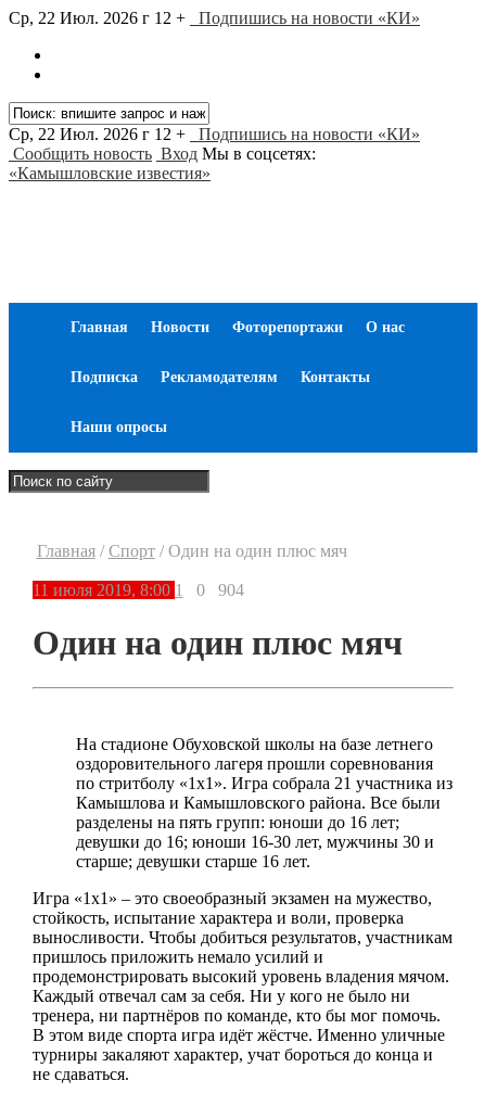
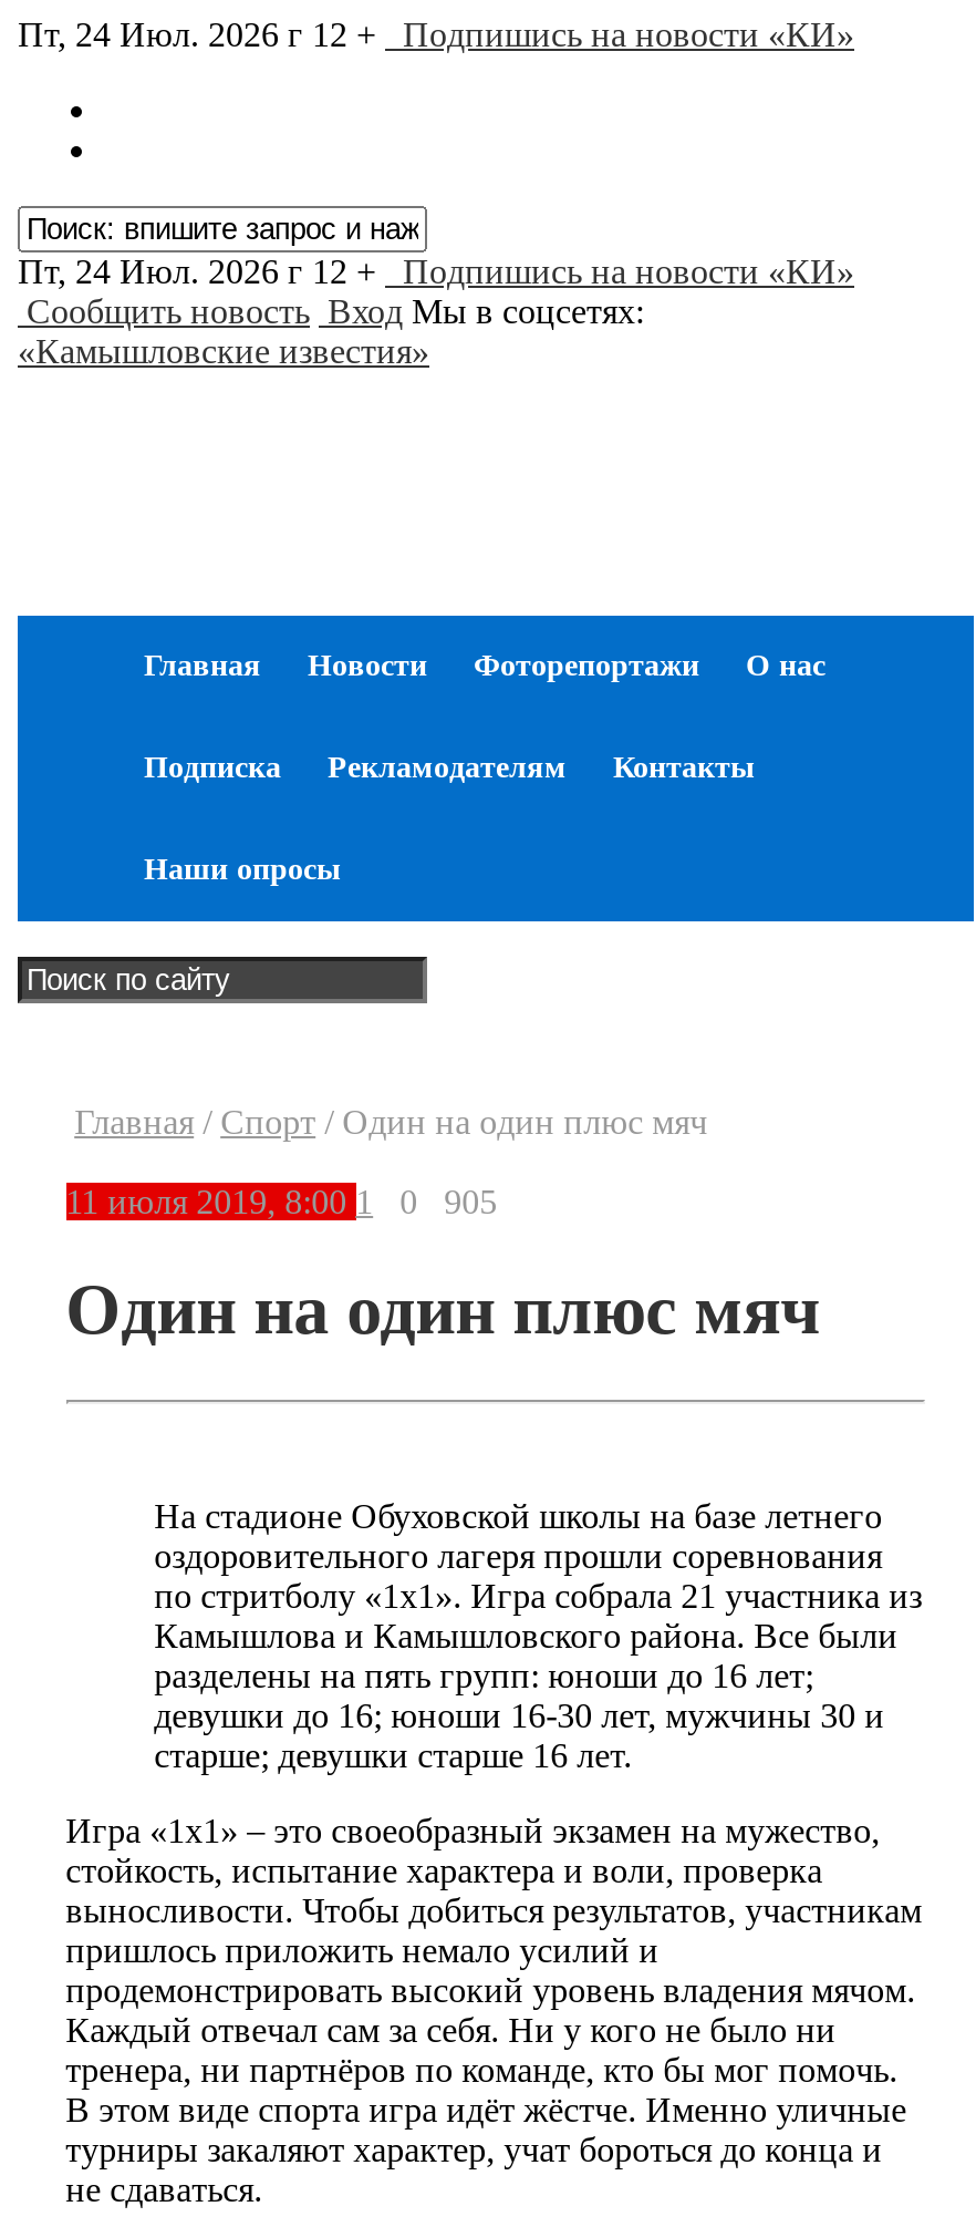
[9,9,420,27] Ср, 22 Июл. 2026 г 12 + Подпишись на новости «КИ» -> [18,16,854,53] Пт, 24 Июл. 2026 г 12 + Подпишись на новости «КИ»
[9,125,420,143] Ср, 22 Июл. 2026 г 12 + Подпишись на новости «КИ» -> [18,252,854,290] Пт, 24 Июл. 2026 г 12 + Подпишись на новости «КИ»
[196,581,244,599] 0 904 -> [400,1183,497,1220] 0 905

